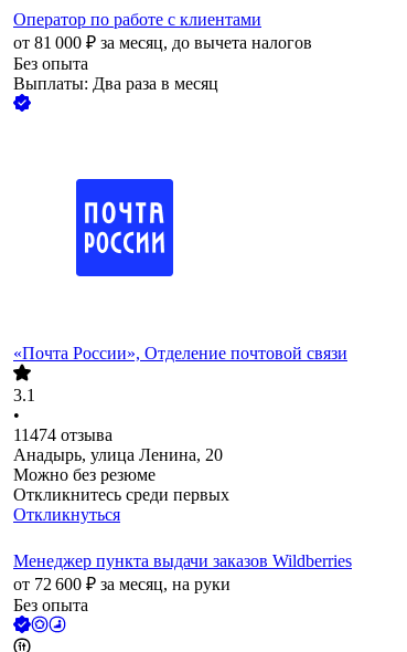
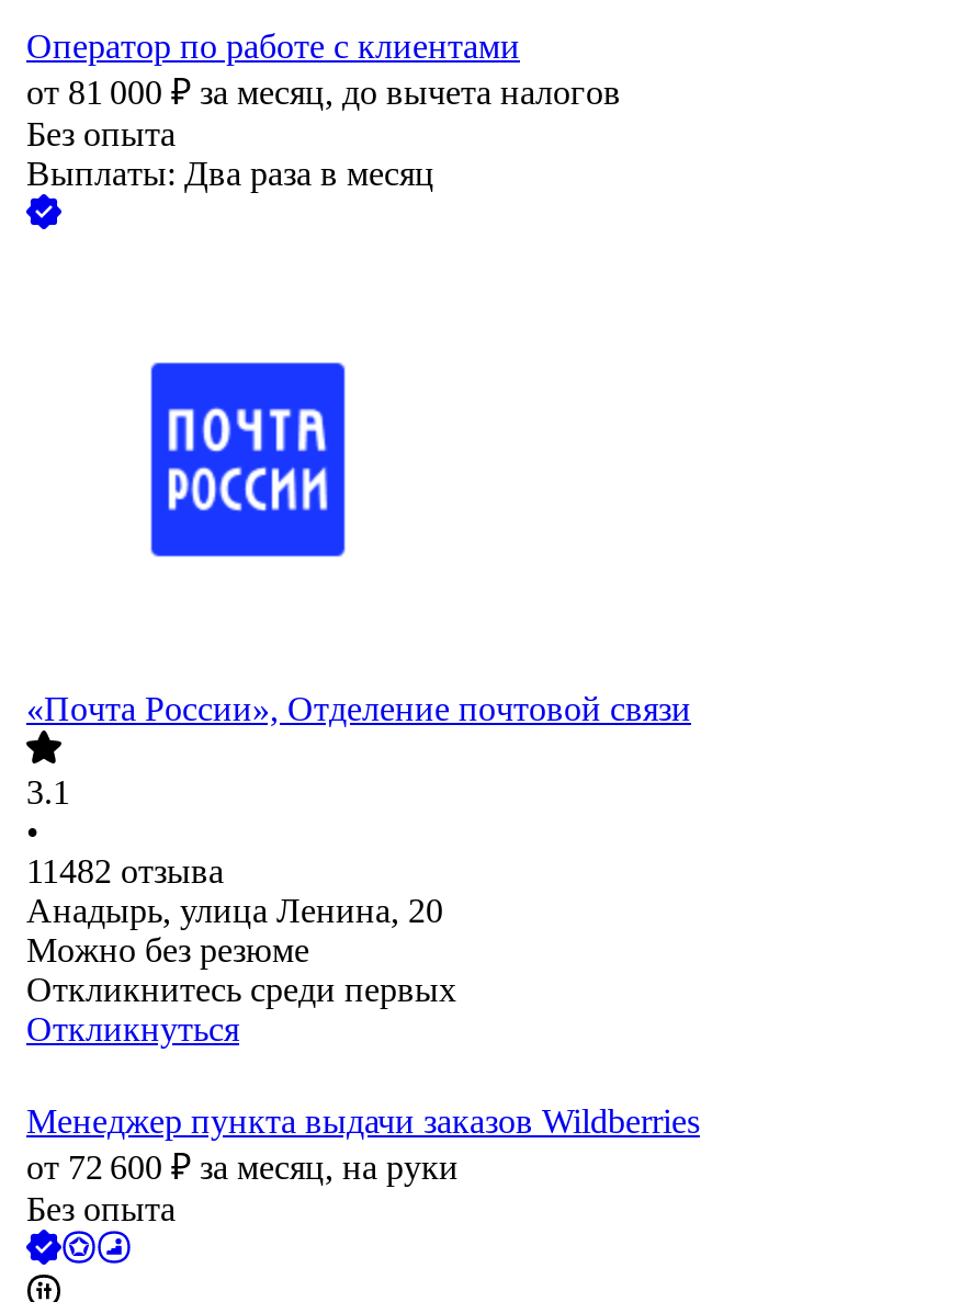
[13,426,113,445] 11474 отзыва -> [26,853,224,890] 11482 отзыва

